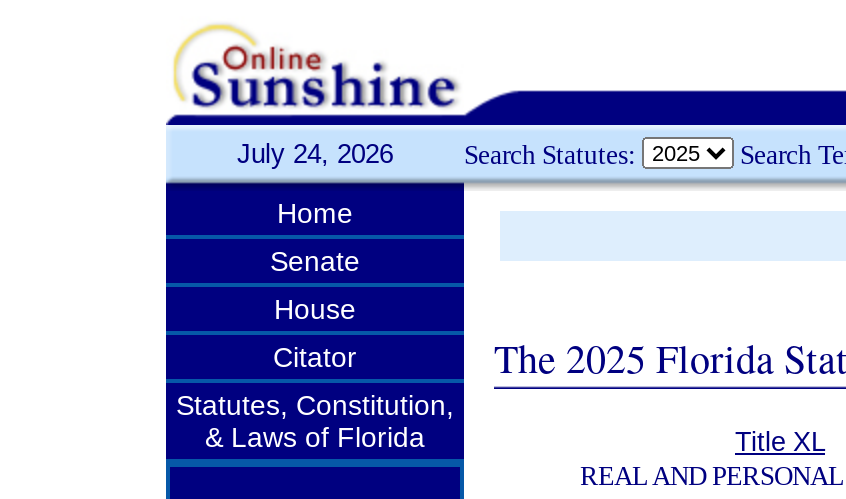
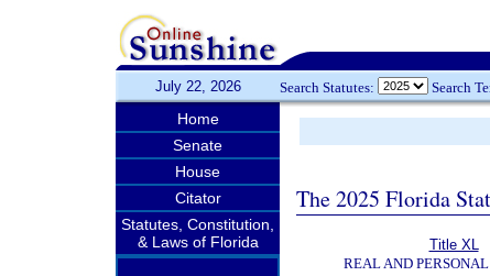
[237,139,393,169] July 24, 2026 -> [155,78,241,95] July 22, 2026

